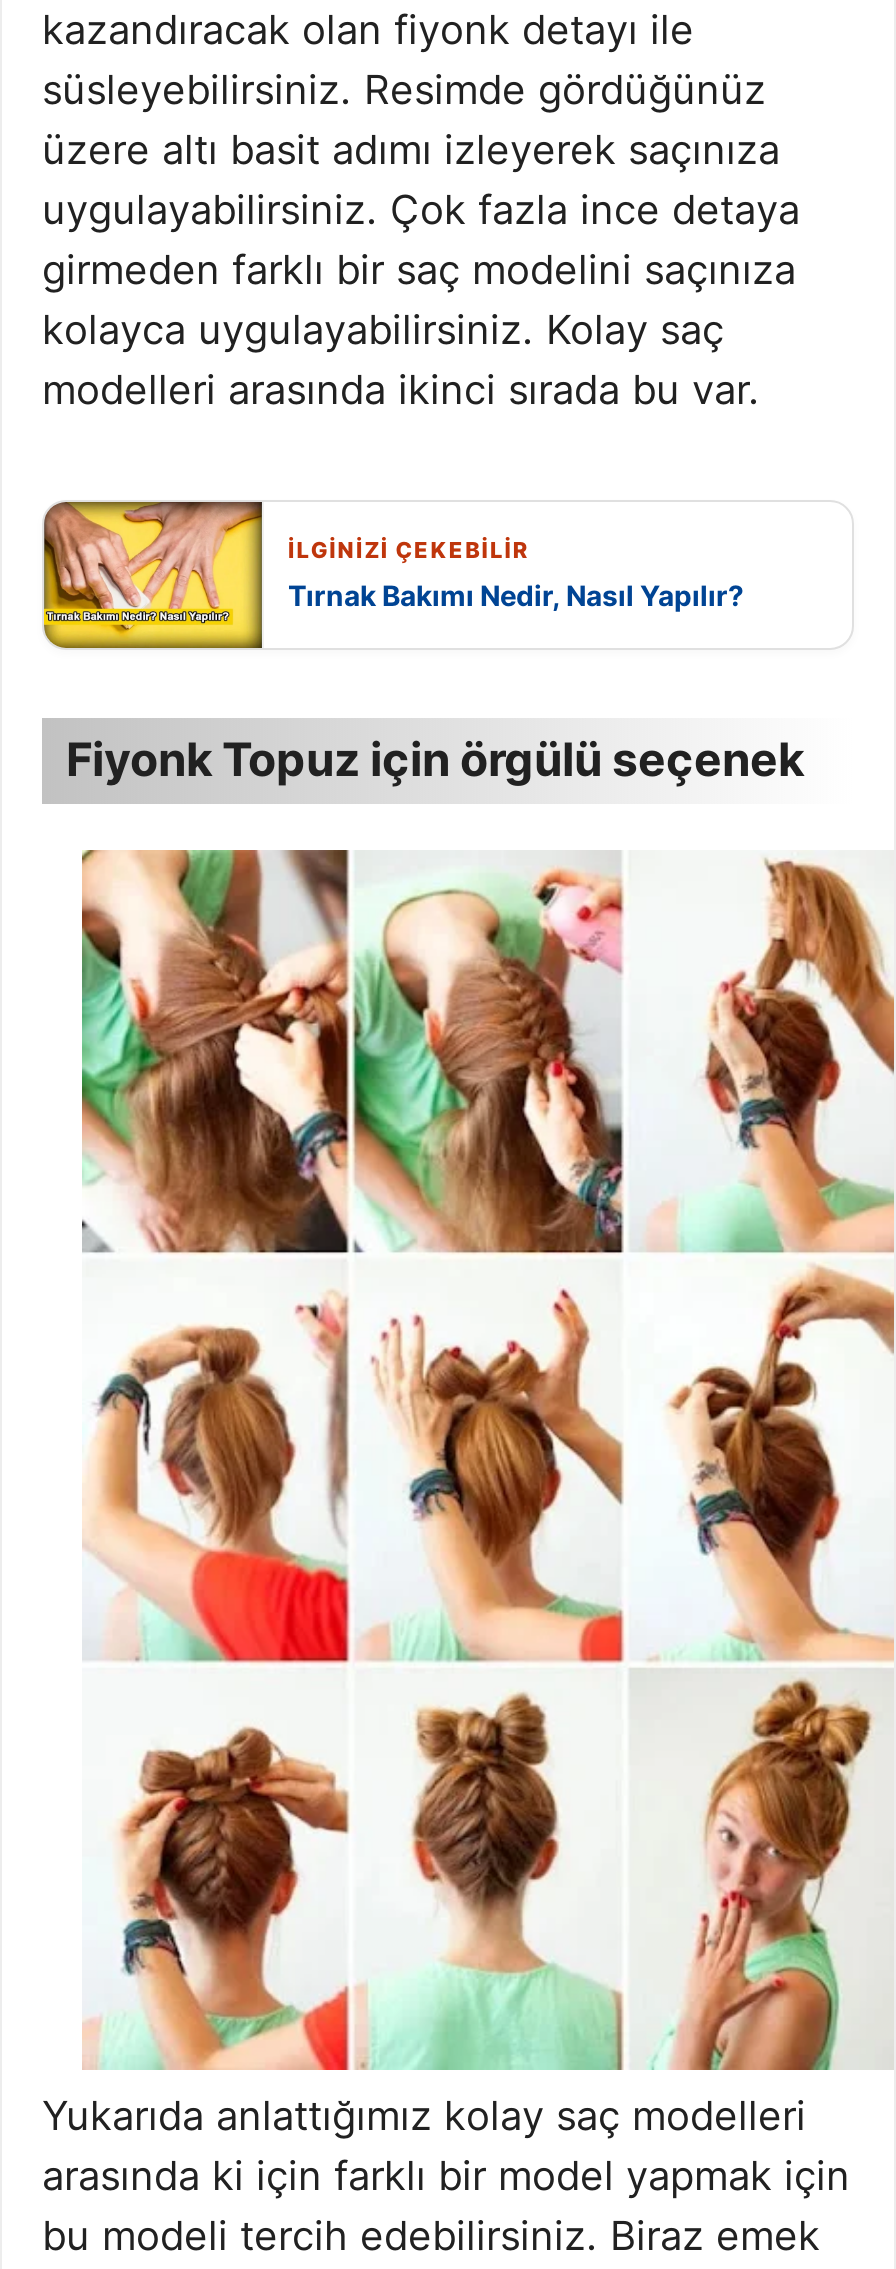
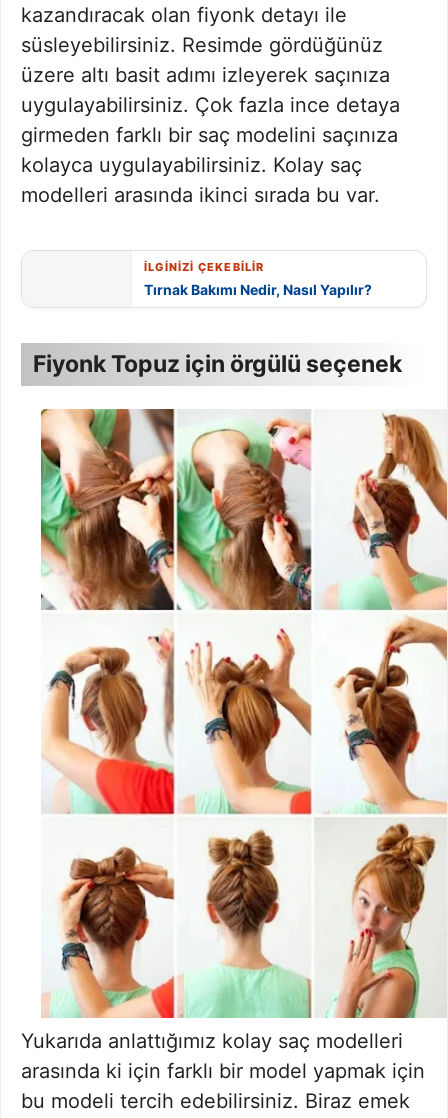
[42,500,264,650] [image] -> none

